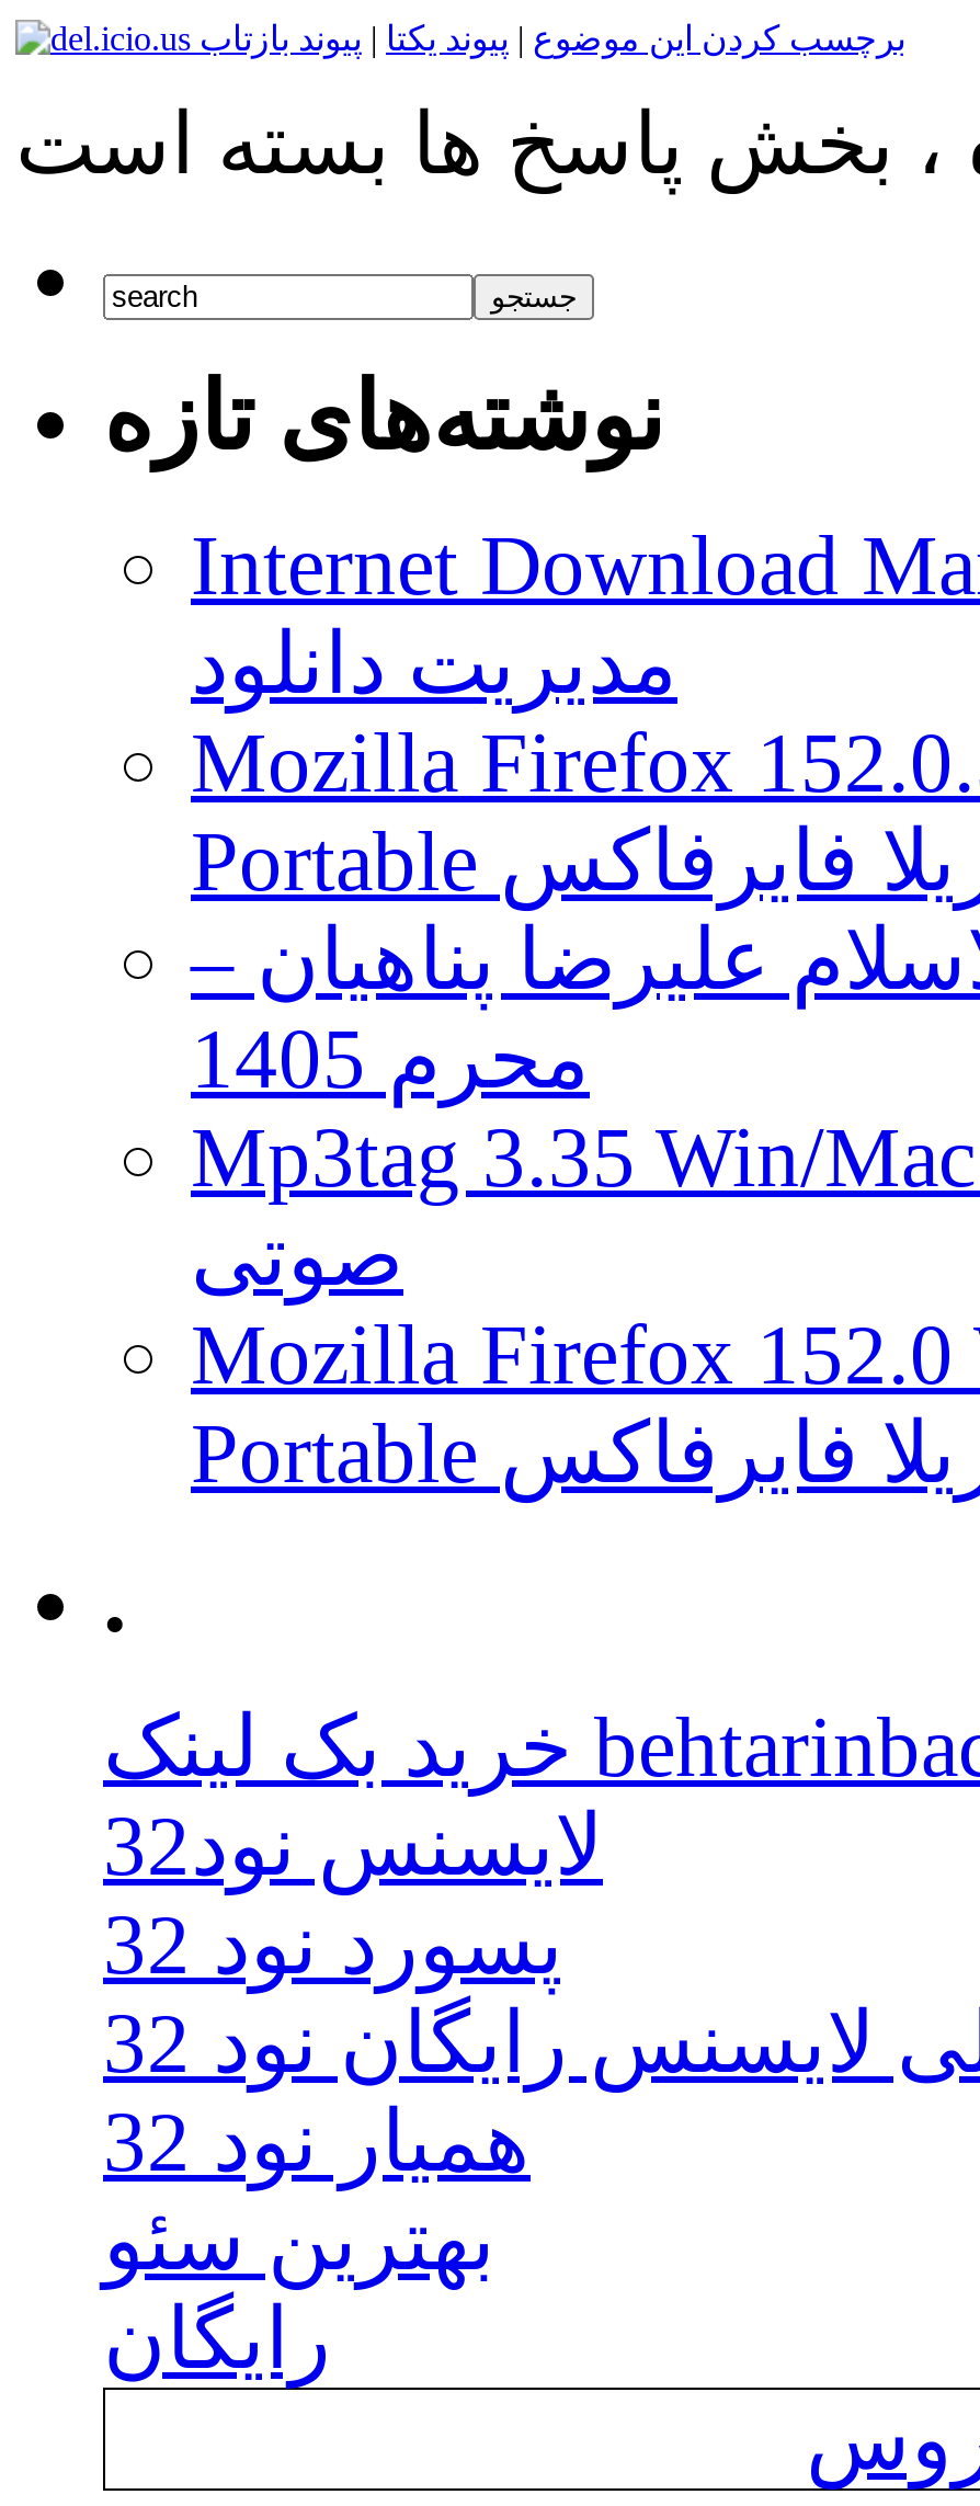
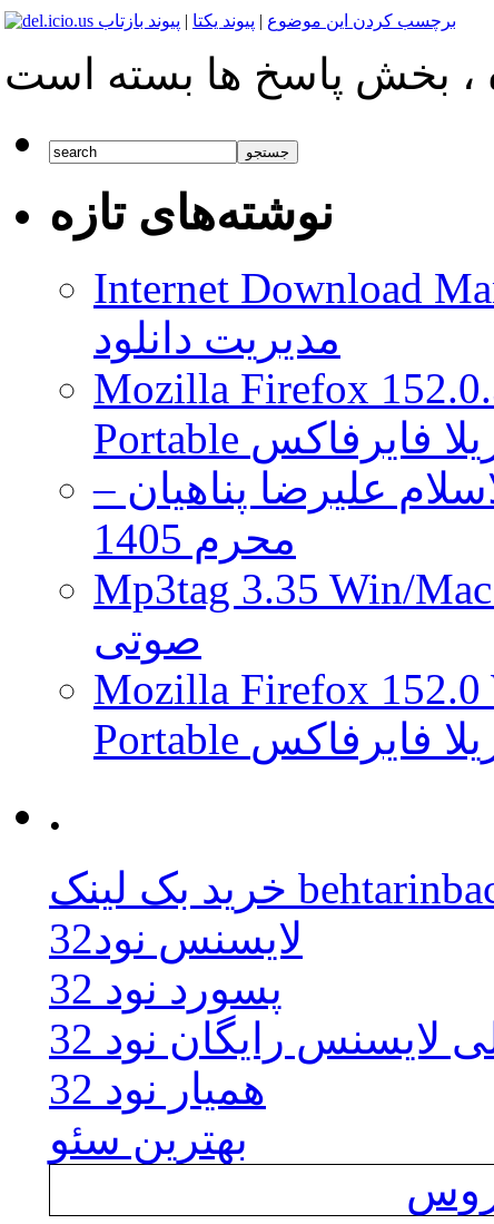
[103,2292,331,2386] رایگان -> none

